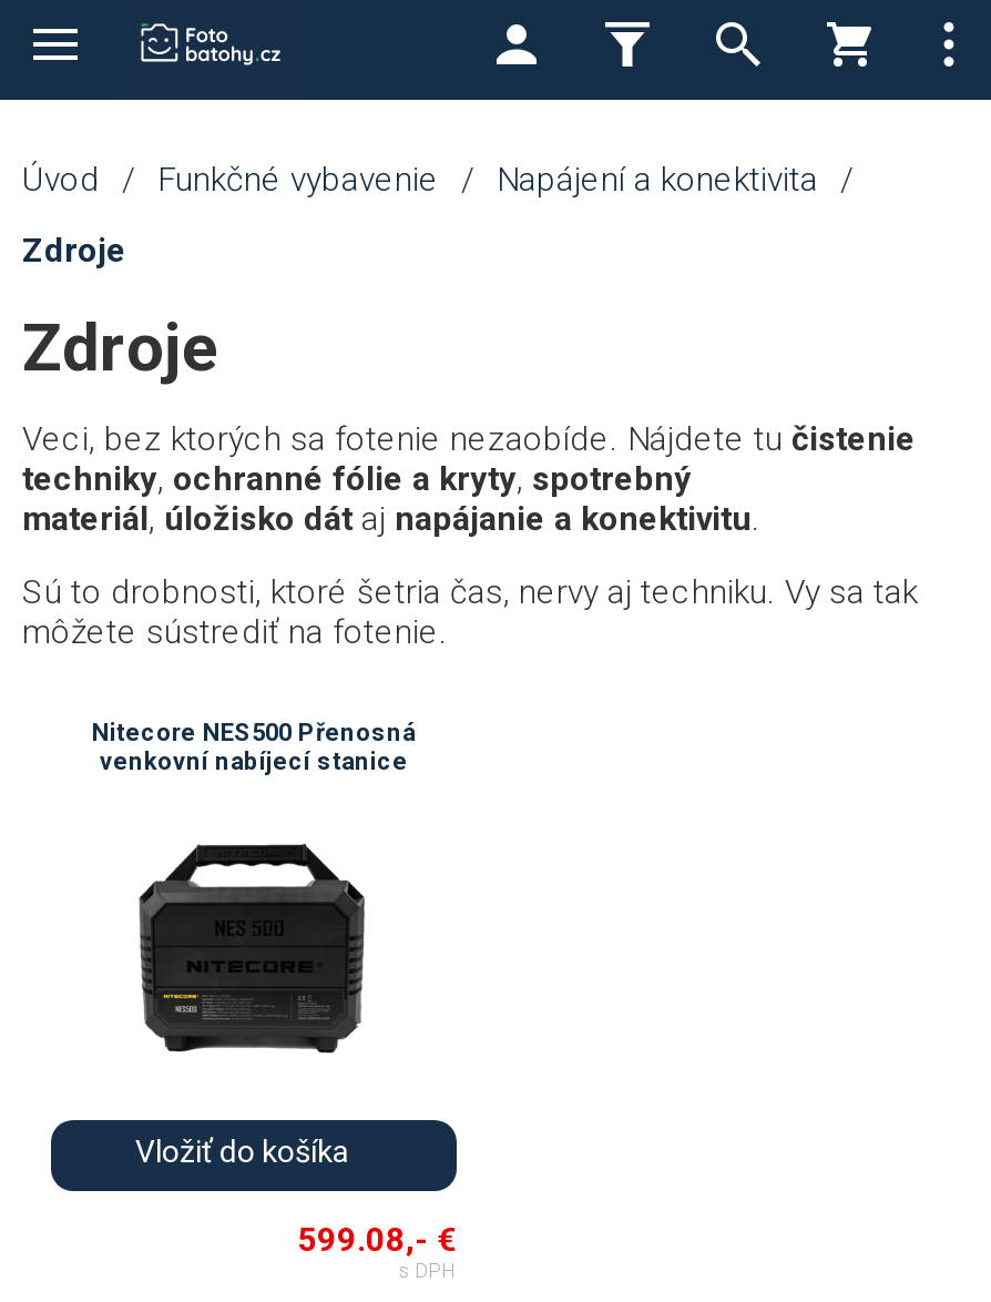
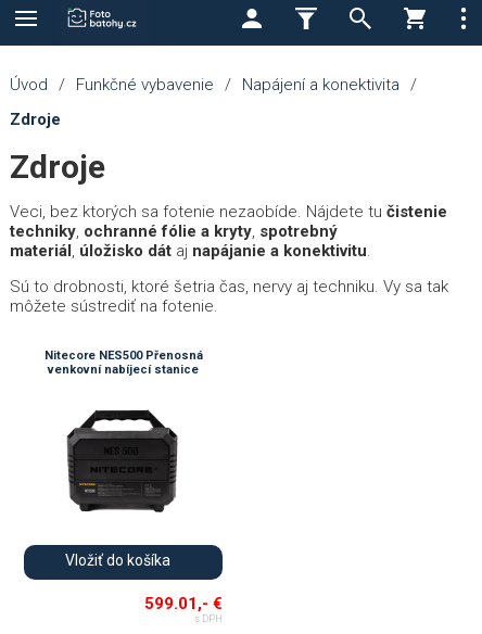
[297,1220,457,1260] 599.08,- € -> [144,594,223,613] 599.01,- €

